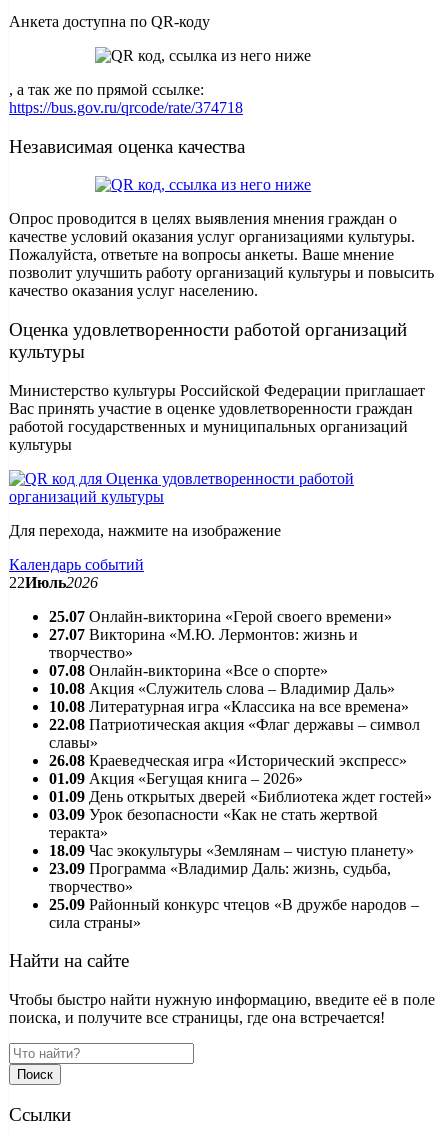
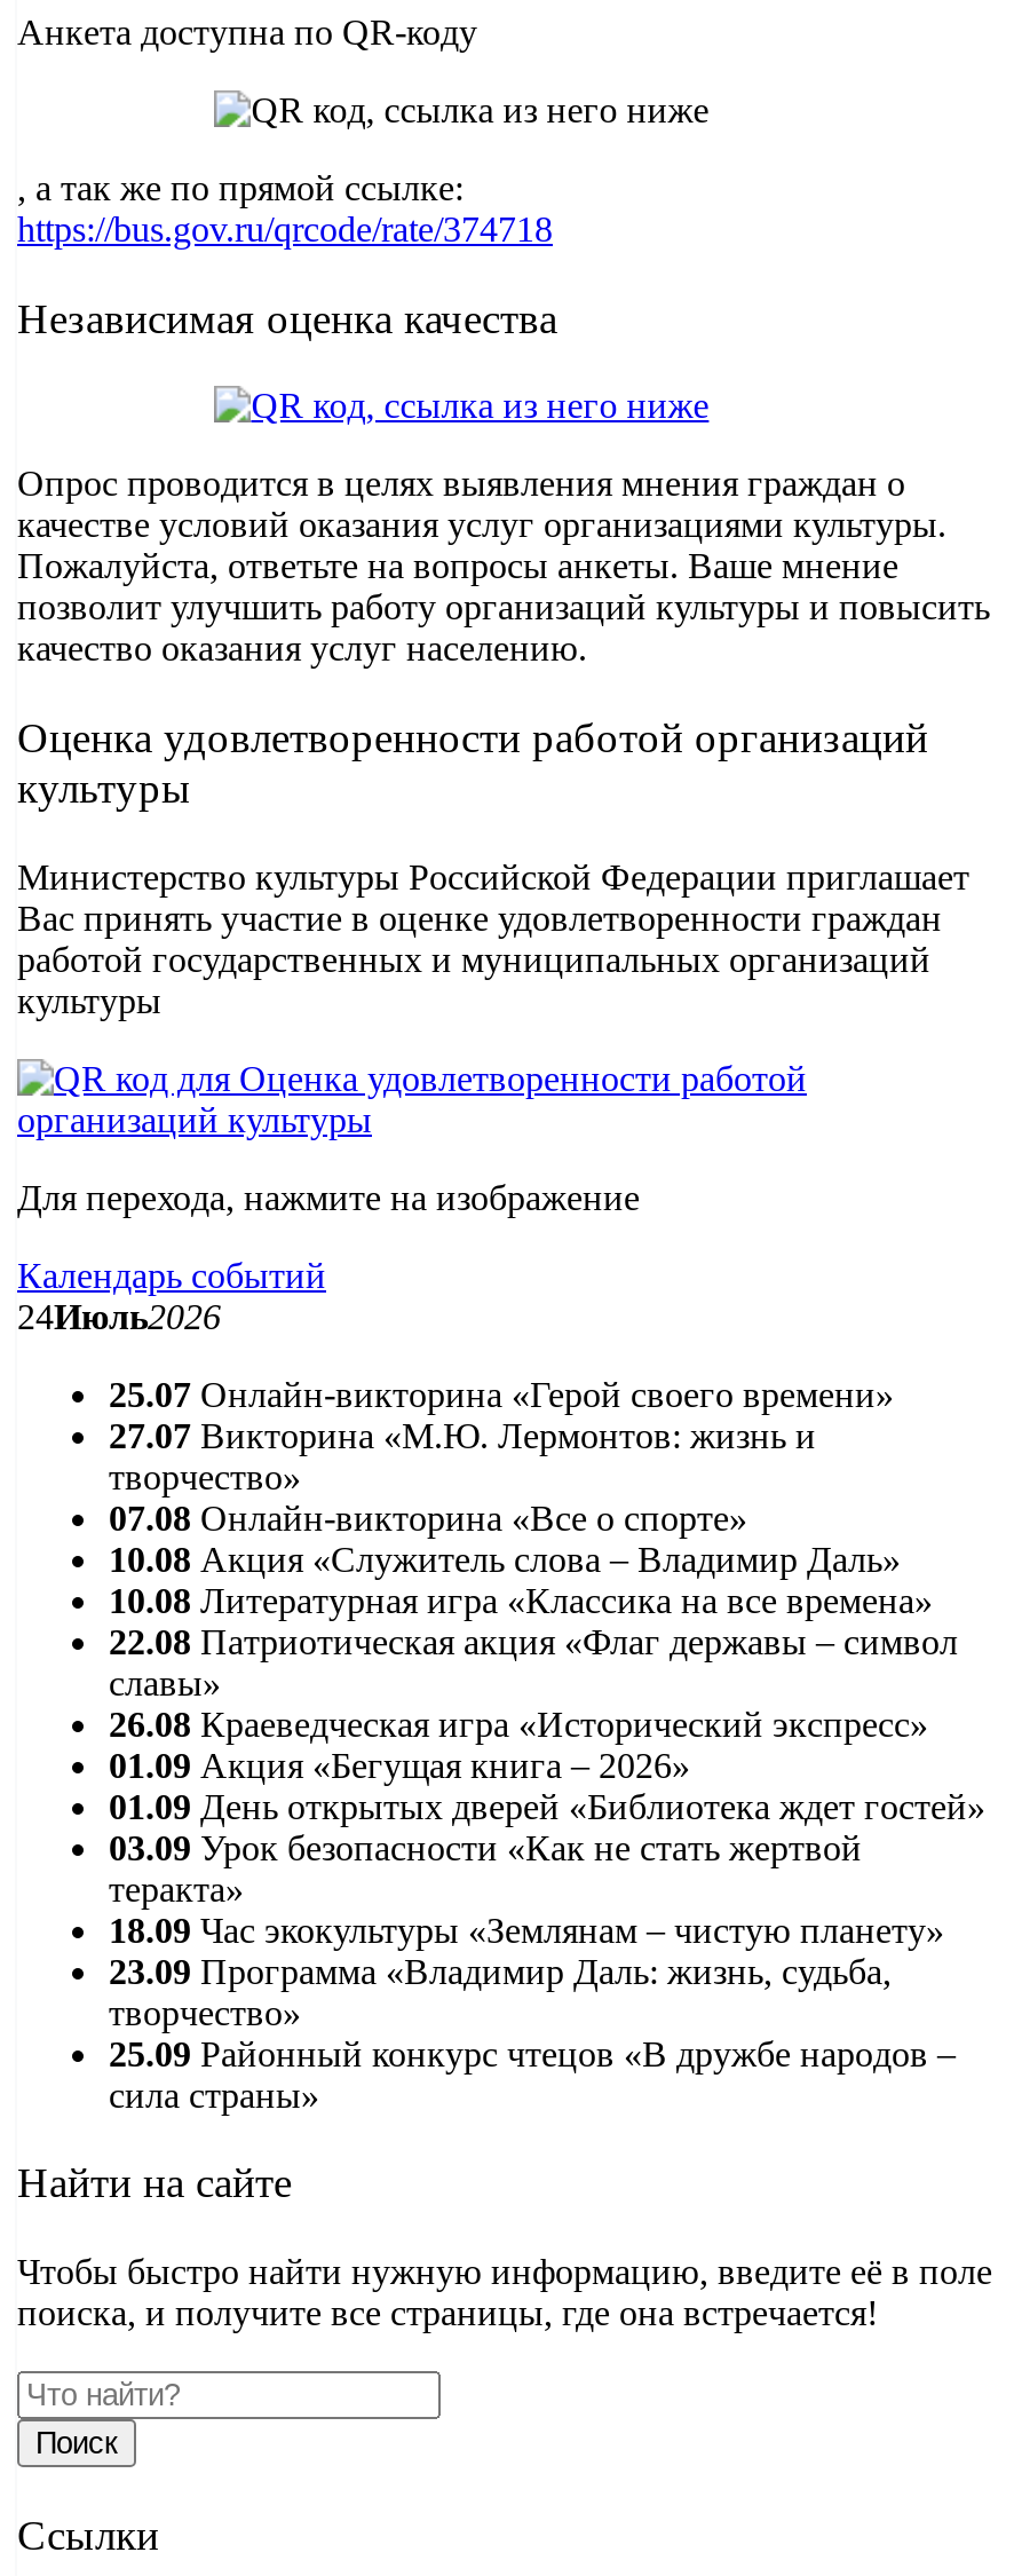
[9,574,98,591] 22Июль2026 -> [17,1296,221,1335] 24Июль2026

